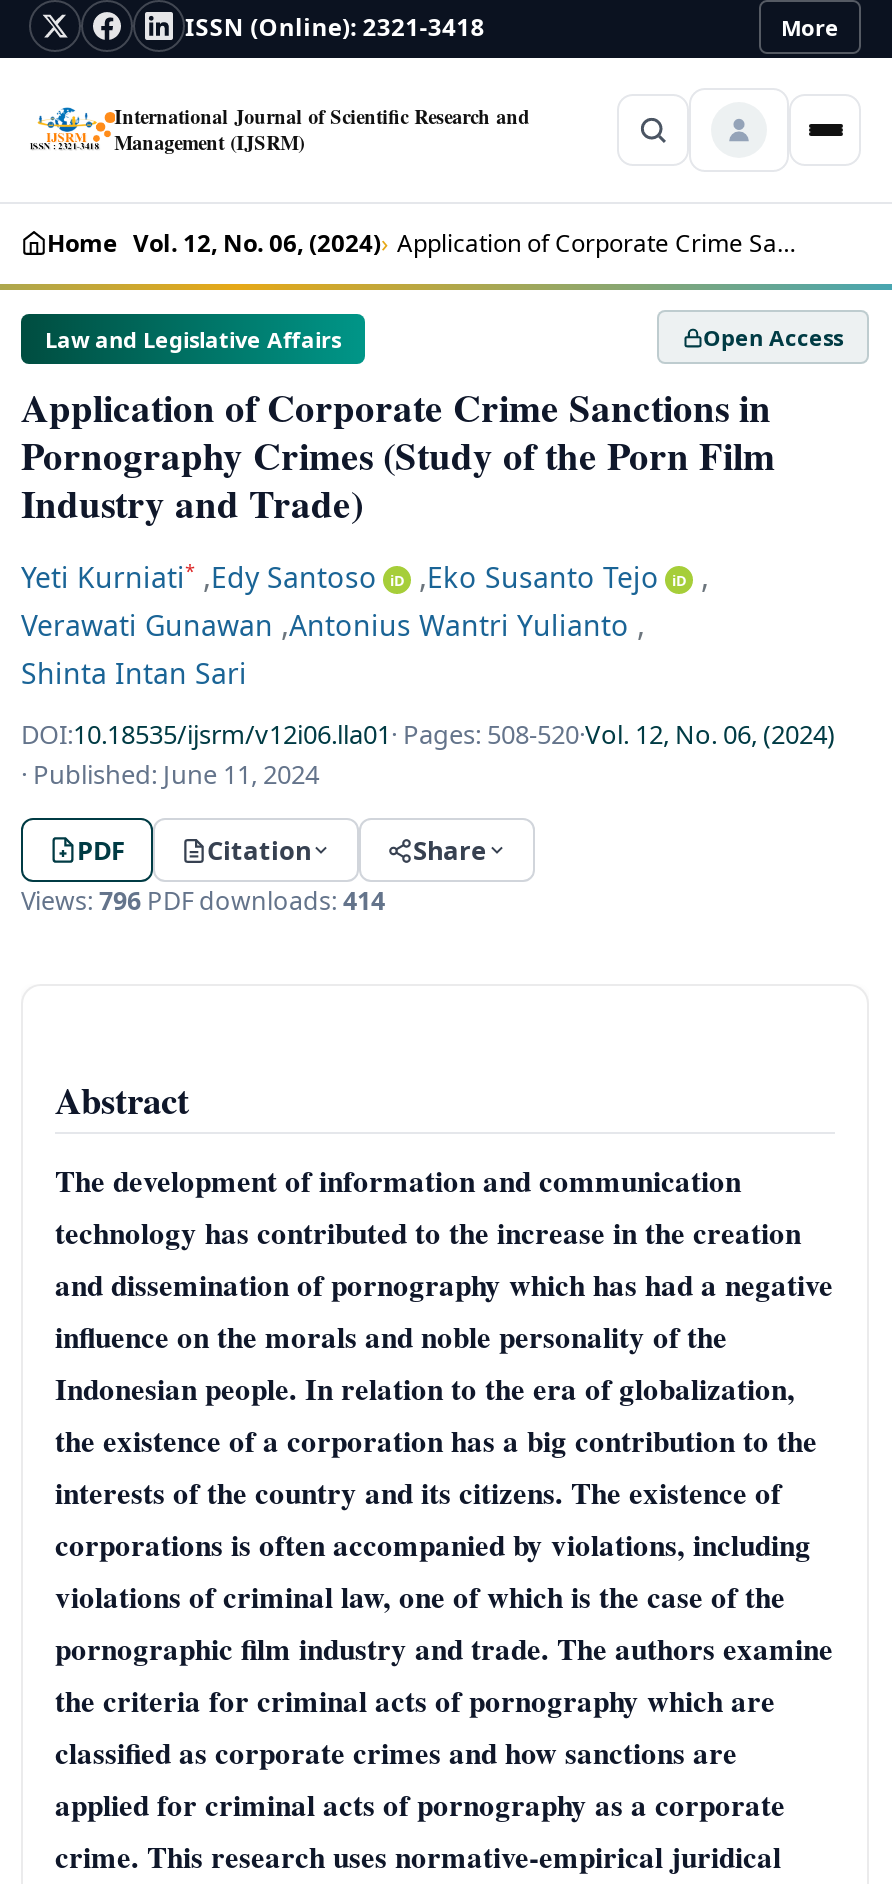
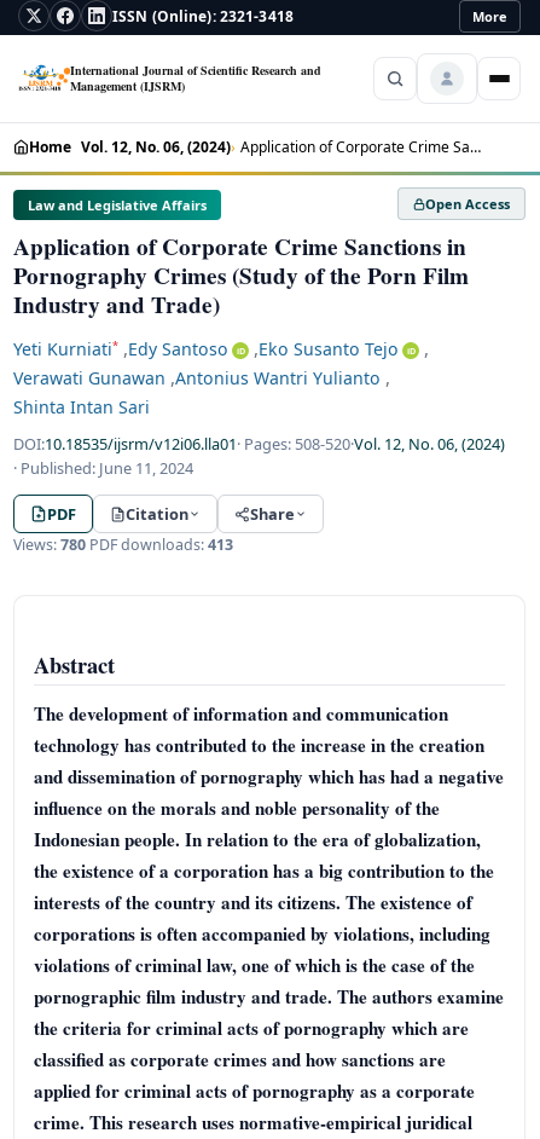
[21,884,385,918] Views: 796 PDF downloads: 414 -> [13,534,233,555] Views: 780 PDF downloads: 413

